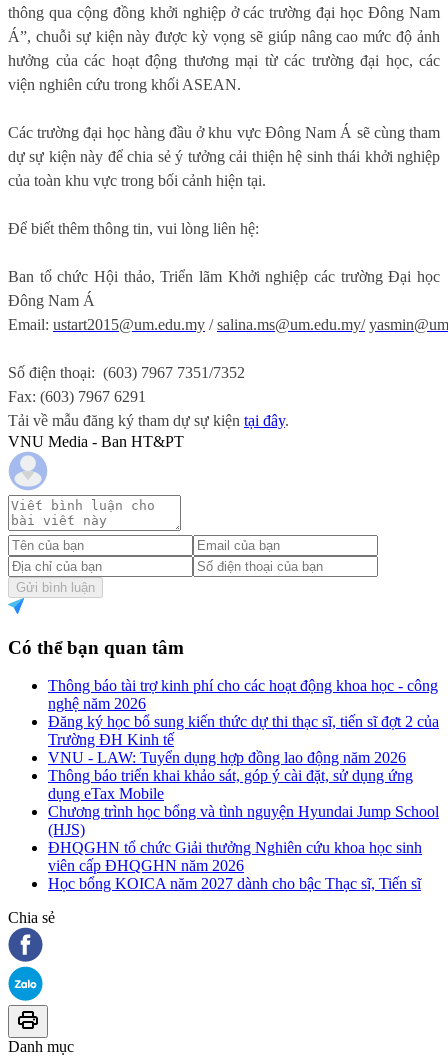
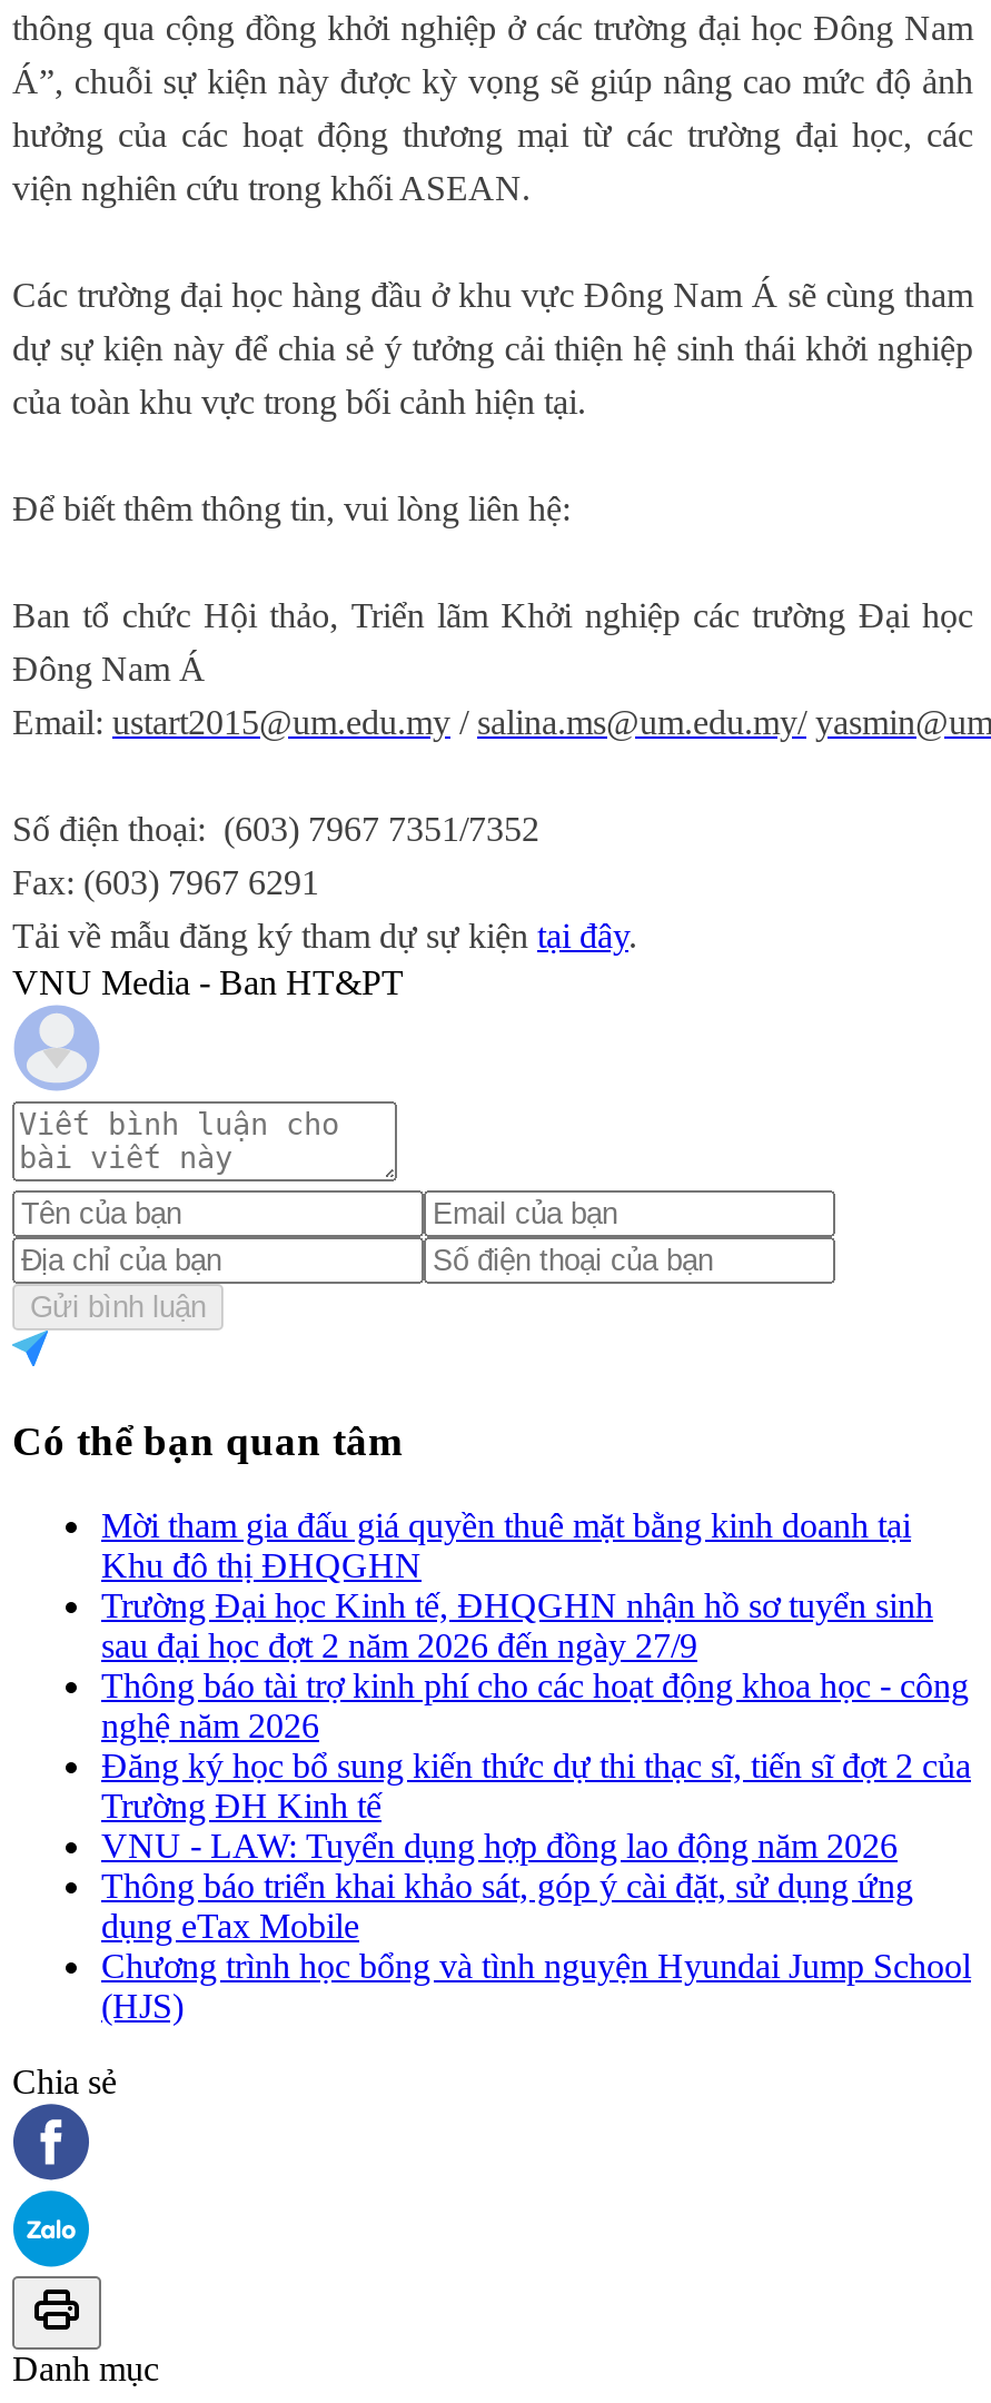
none -> [101,1507,933,1665] Mời tham gia đấu giá quyền thuê mặt bằng kinh doanh tại | Khu đô thị ĐHQGHN | Trường Đại học Kinh tế, ĐHQGHN nhận hồ sơ tuyển sinh | sau đại học đợt 2 năm 2026 đến ngày 27/9
moved [48,677,439,838] -> [101,1667,971,2025]: Thông báo tài trợ kinh phí cho các hoạt động khoa học - công | nghệ năm 2026 | Đăng ký học bổ sung kiến thức dự thi thạc sĩ, tiến sĩ đợt 2 của | ... | Chương trình học bổng và tình nguyện Hyundai Jump School | (HJS)
[48,839,422,892] ĐHQGHN tổ chức Giải thưởng Nghiên cứu khoa học sinh | viên cấp ĐHQGHN năm 2026 | Học bổng KOICA năm 2027 dành cho bậc Thạc sĩ, Tiến sĩ -> none

